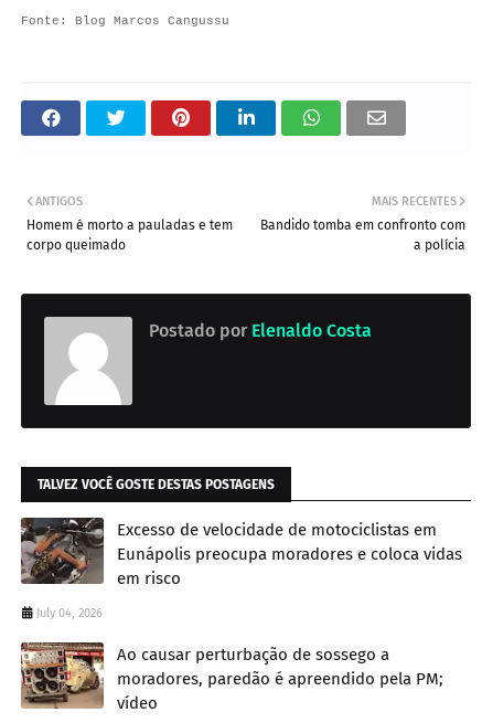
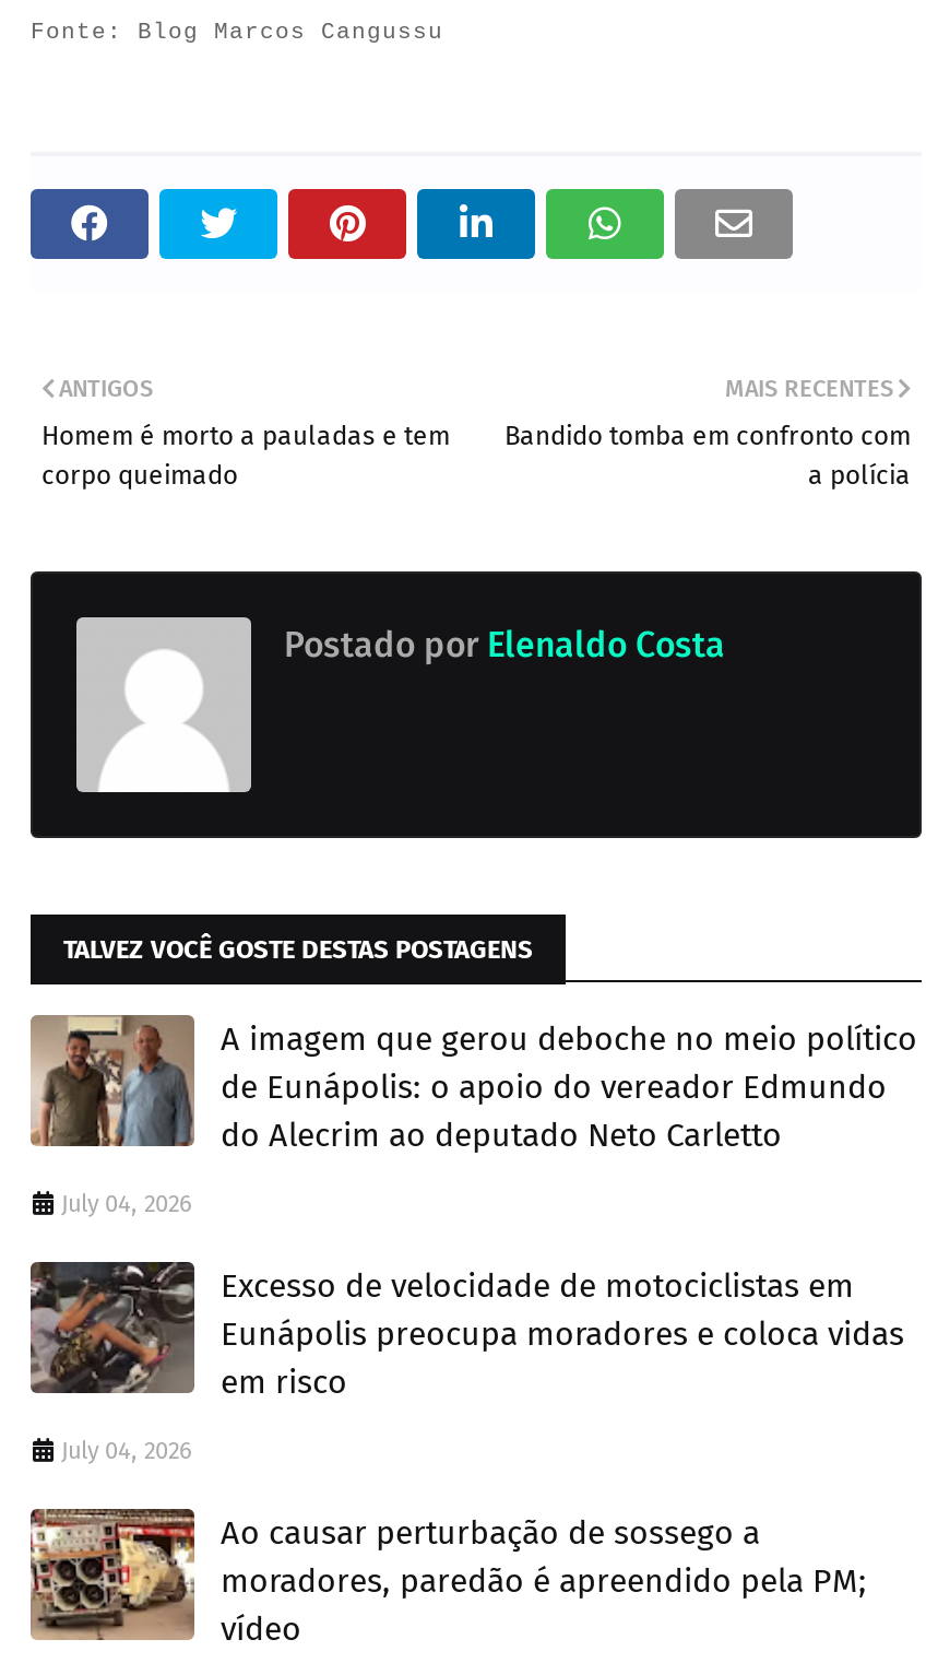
none -> [33,1013,917,1218] [image] | A imagem que gerou deboche no meio político | de Eunápolis: o apoio do vereador Edmundo | do Alecrim ao deputado Neto Carletto | July 04, 2026

